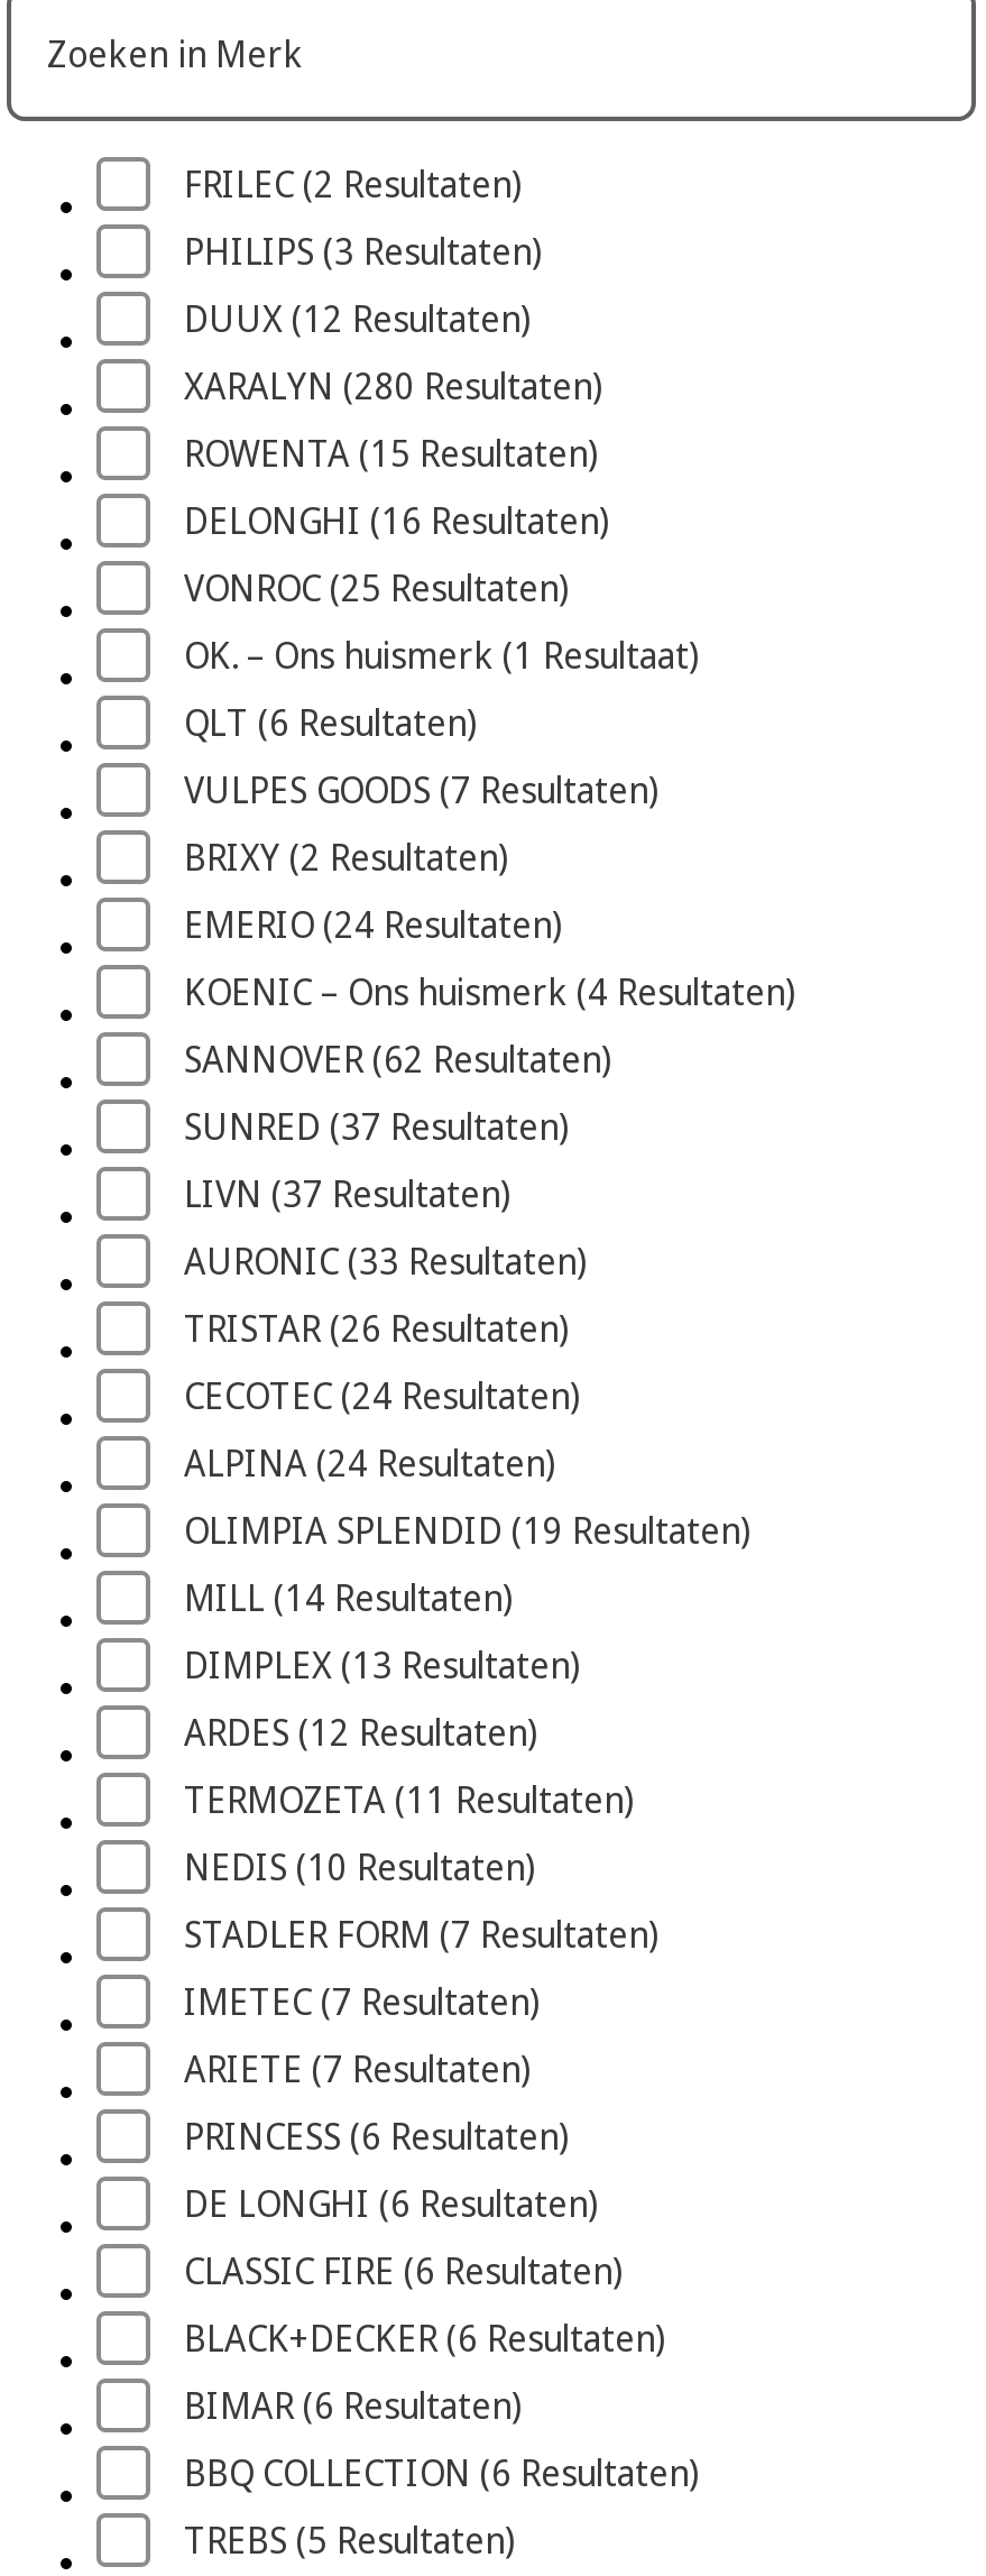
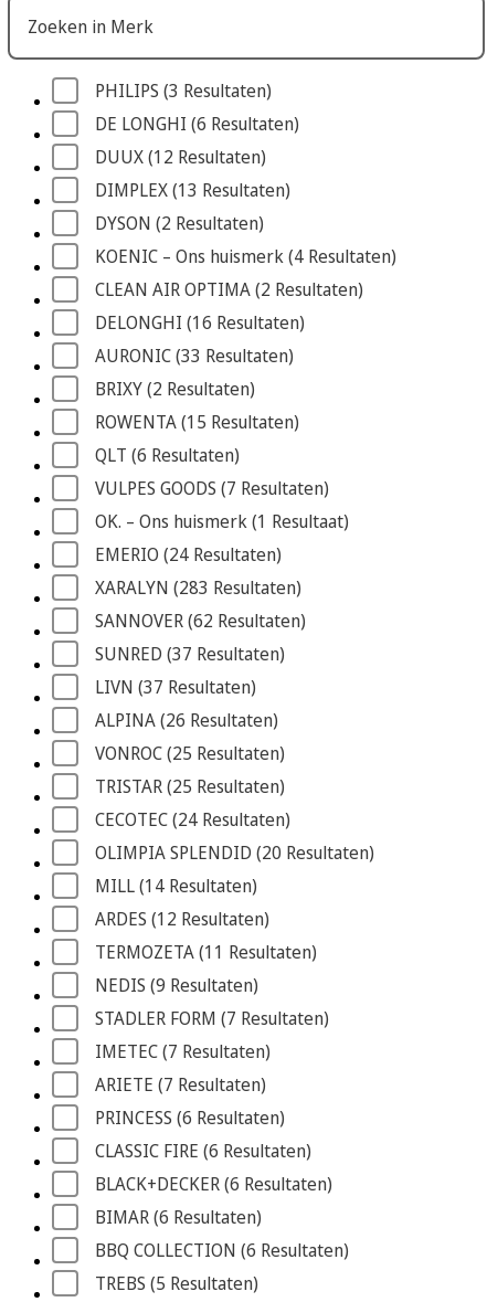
[184,160,523,209] FRILEC (2 Resultaten) -> none
moved [184,227,543,276] -> [95,79,272,103]: PHILIPS (3 Resultaten)
[184,362,603,411] XARALYN (280 Resultaten) -> [95,211,363,302] DYSON (2 Resultaten) | CLEAN AIR OPTIMA (2 Resultaten)
moved [184,429,599,478] -> [95,410,299,434]: ROWENTA (15 Resultaten)
moved [184,496,610,546] -> [95,311,305,335]: DELONGHI (16 Resultaten)
moved [184,564,570,613] -> [95,741,285,766]: VONROC (25 Resultaten)
moved [184,631,700,680] -> [95,509,349,534]: OK. – Ons huismerk (1 Resultaat)
moved [184,698,660,815] -> [95,443,329,500]: QLT (6 Resultaten) | VULPES GOODS (7 Resultaten)
moved [184,833,509,882] -> [95,377,255,401]: BRIXY (2 Resultaten)
moved [184,900,563,950] -> [95,542,282,567]: EMERIO (24 Resultaten)
none -> [95,576,301,600] XARALYN (283 Resultaten)
moved [184,968,796,1017] -> [95,244,396,269]: KOENIC – Ons huismerk (4 Resultaten)
moved [184,1035,612,1219] -> [95,609,306,699]: SANNOVER (62 Resultaten) | SUNRED (37 Resultaten) | LIVN (37 Resultaten)
moved [184,1237,588,1286] -> [95,344,294,368]: AURONIC (33 Resultaten)
[184,1304,570,1354] TRISTAR (26 Resultaten) -> [95,708,285,799] ALPINA (26 Resultaten) | TRISTAR (25 Resultaten)
moved [184,1371,581,1421] -> [95,807,290,832]: CECOTEC (24 Resultaten)
[184,1439,752,1555] ALPINA (24 Resultaten) | OLIMPIA SPLENDID (19 Resultaten) -> [95,841,374,865] OLIMPIA SPLENDID (20 Resultaten)
moved [184,1573,514,1623] -> [95,874,257,898]: MILL (14 Resultaten)
moved [184,1641,581,1690] -> [95,178,290,202]: DIMPLEX (13 Resultaten)
moved [184,1708,635,1825] -> [95,907,317,964]: ARDES (12 Resultaten) | TERMOZETA (11 Resultaten)
[184,1843,536,1892] NEDIS (10 Resultaten) -> [95,973,258,997] NEDIS (9 Resultaten)
moved [184,1910,660,2161] -> [95,1006,329,1130]: STADLER FORM (7 Resultaten) | IMETEC (7 Resultaten) | ARIETE (7 Resultaten) | PRINCESS (6 Resultaten)
moved [184,2179,599,2229] -> [95,112,299,136]: DE LONGHI (6 Resultaten)

